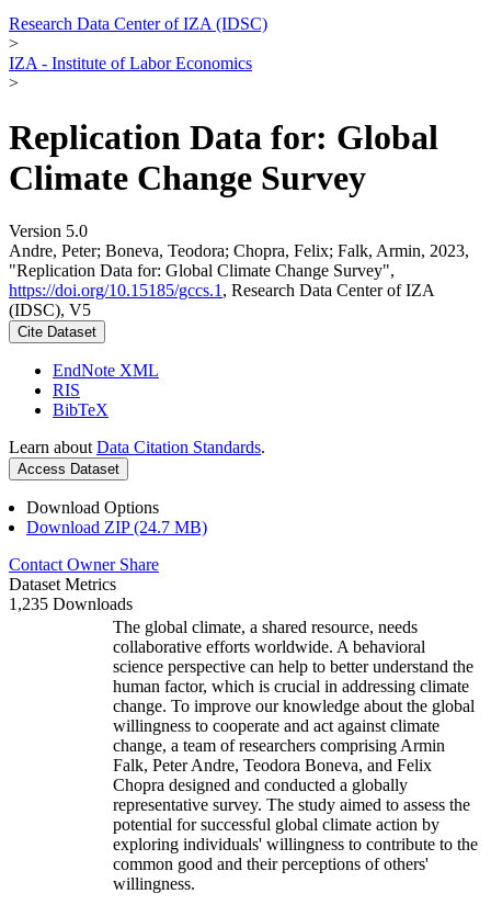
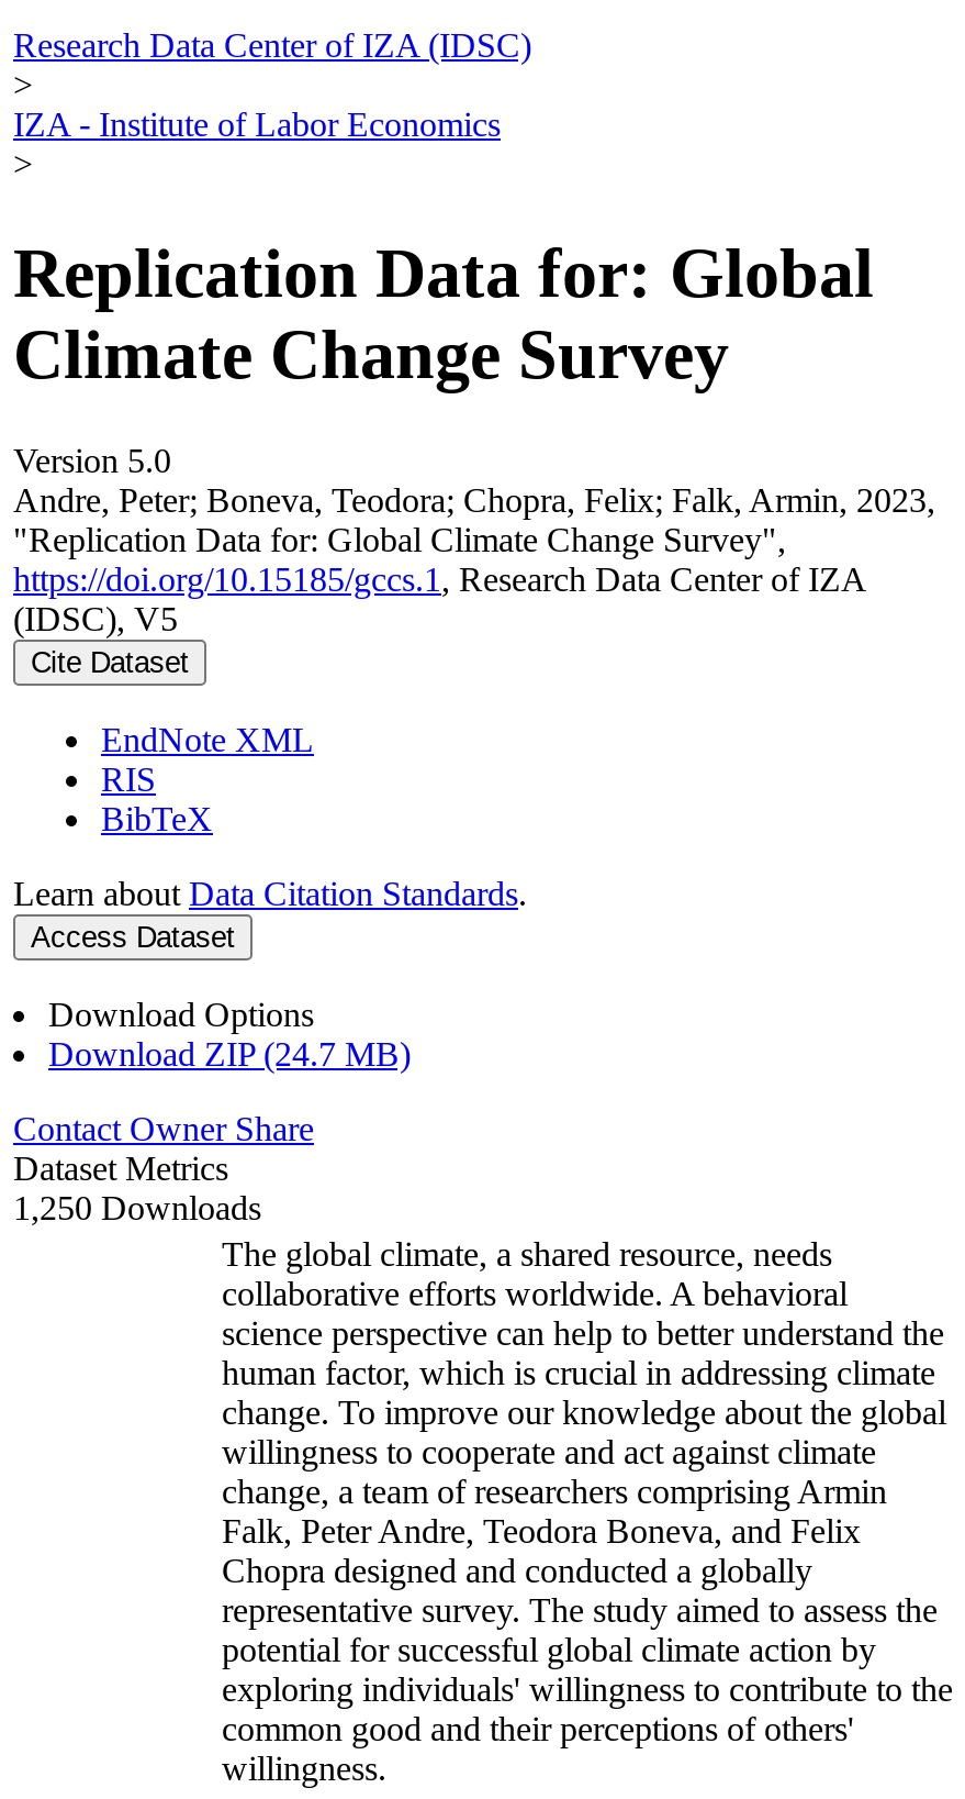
[9,595,133,614] 1,235 Downloads -> [13,1190,261,1227] 1,250 Downloads

